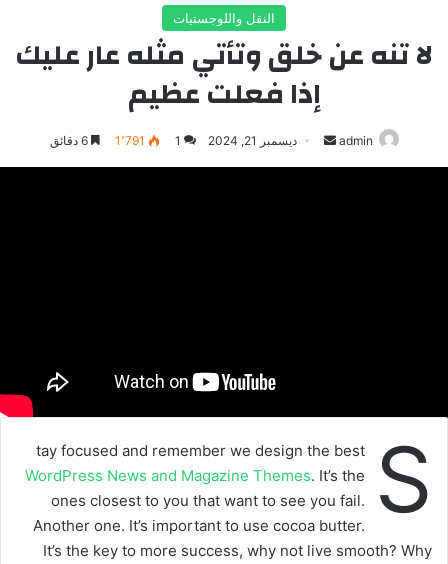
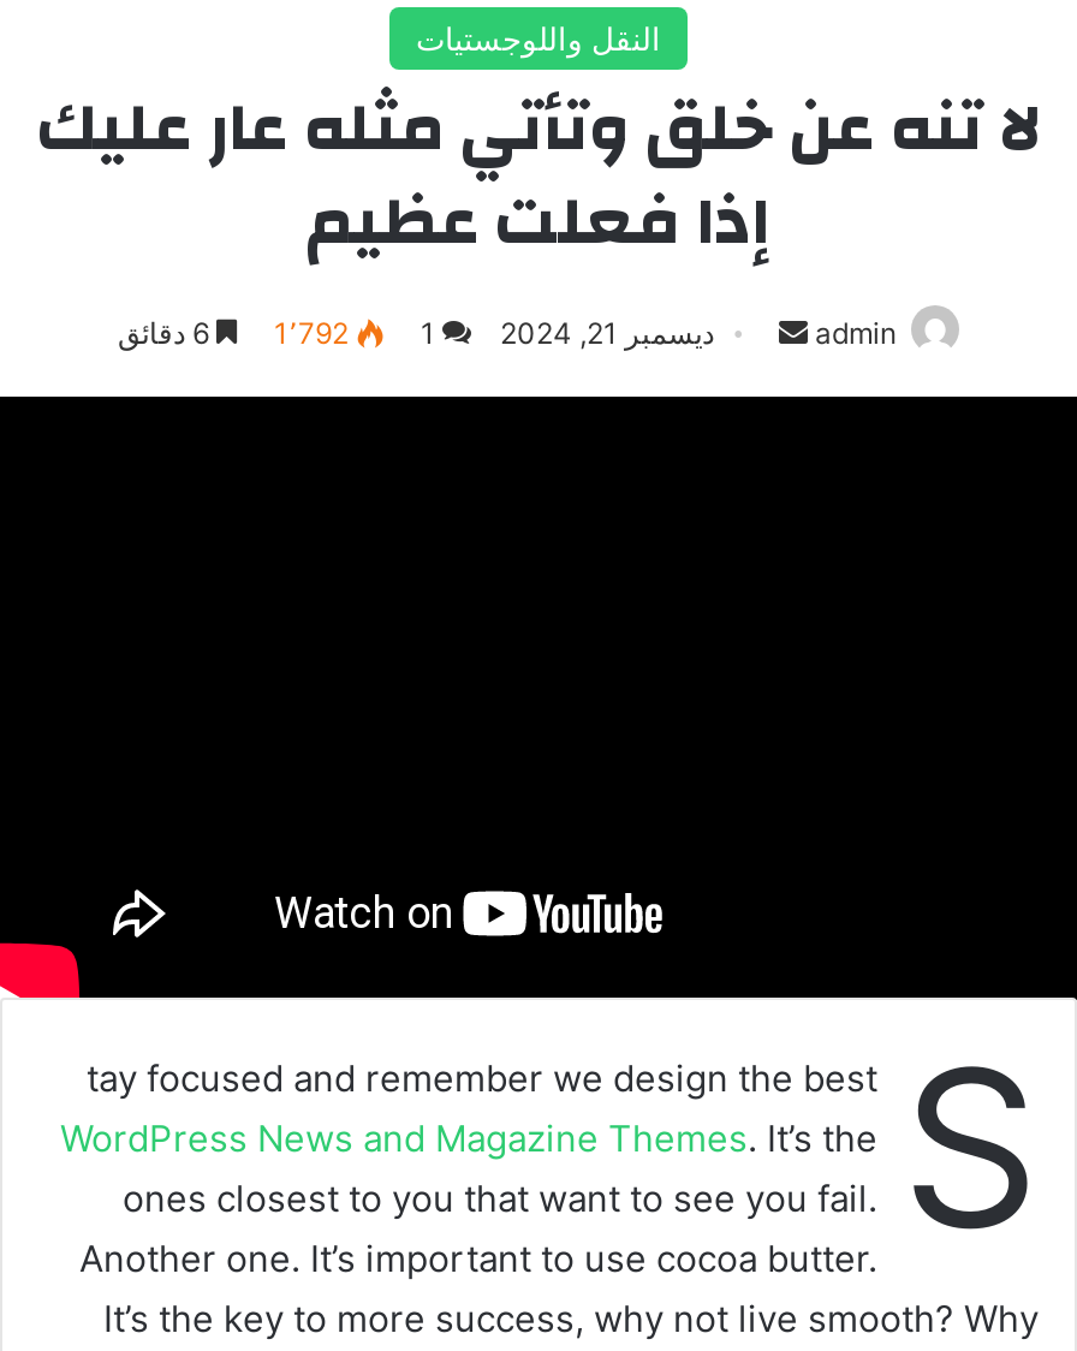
[114,132,144,147] 1٬791 -> [274,314,349,350] 1٬792

